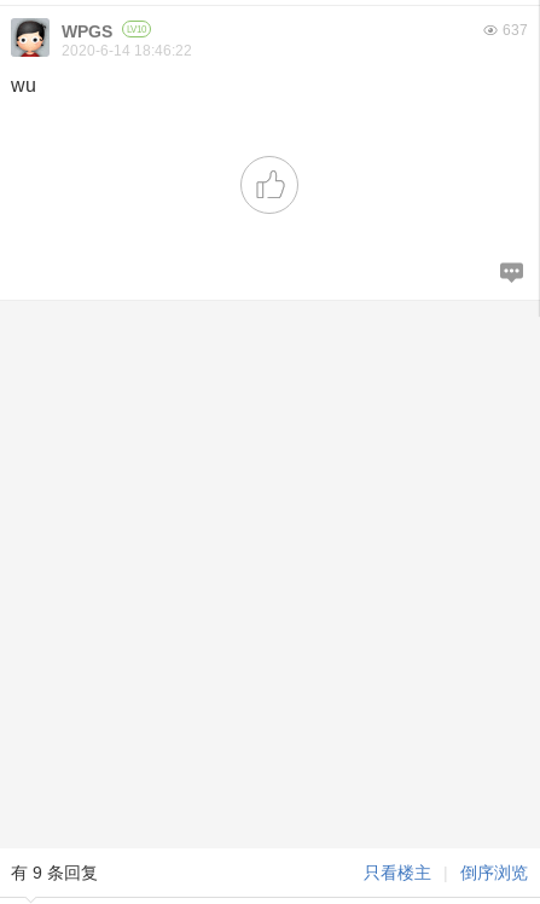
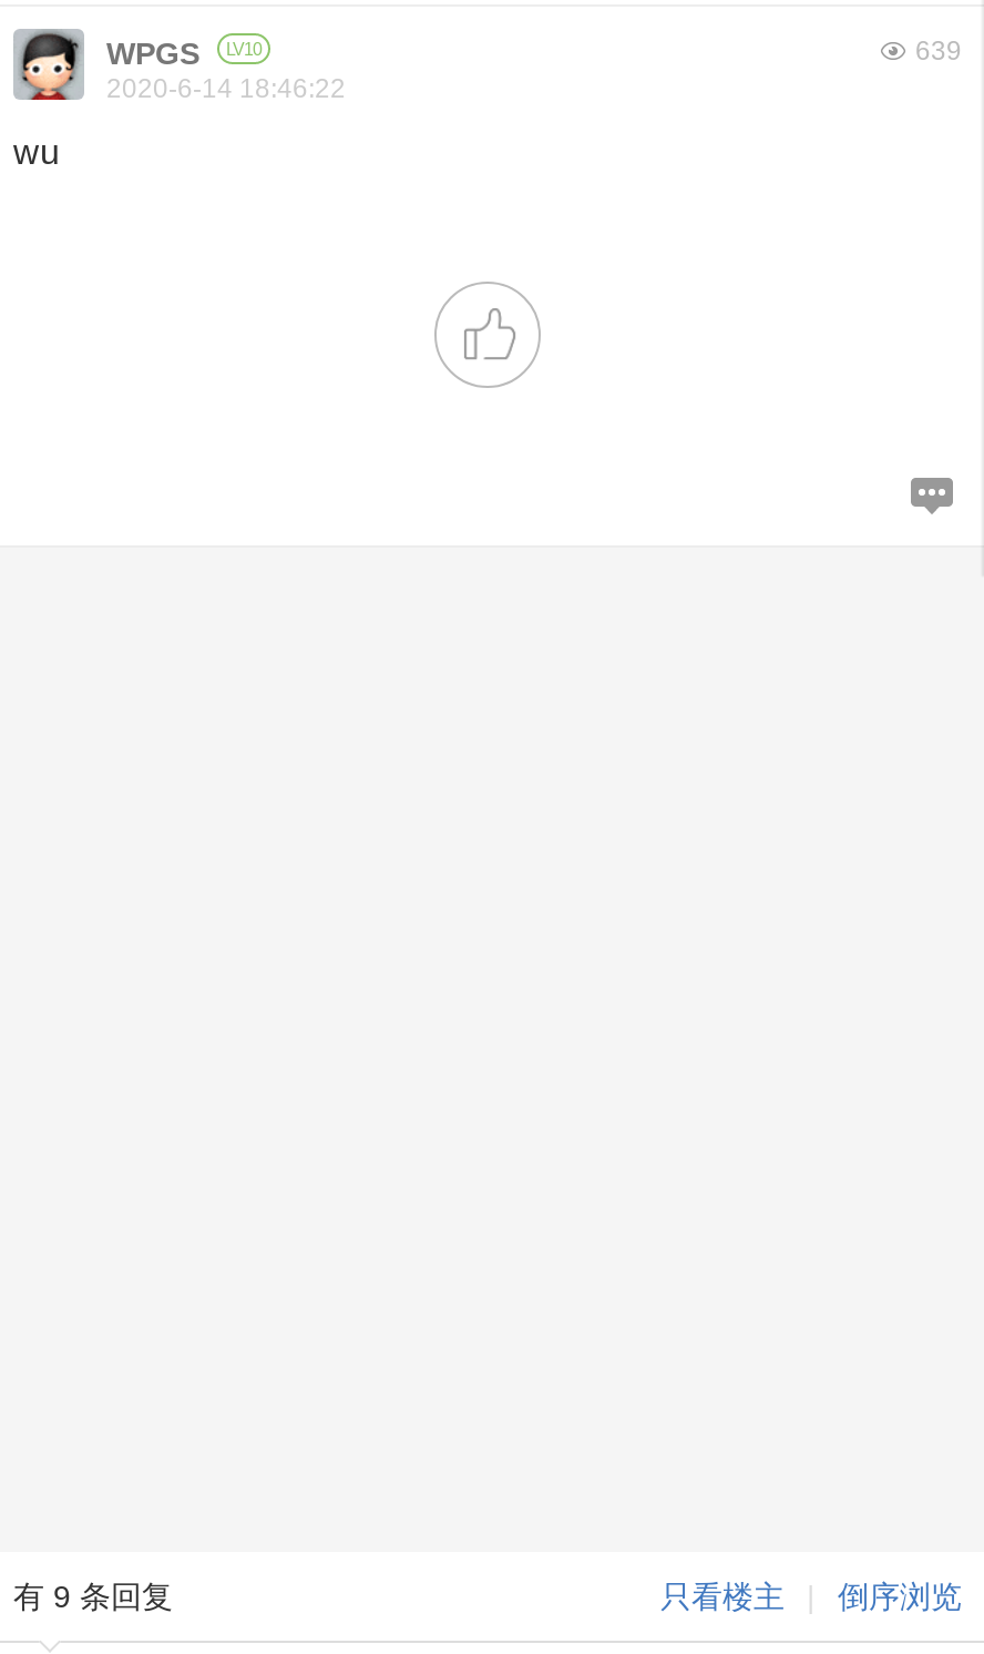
[503,22,528,39] 637 -> [915,35,962,67] 639

